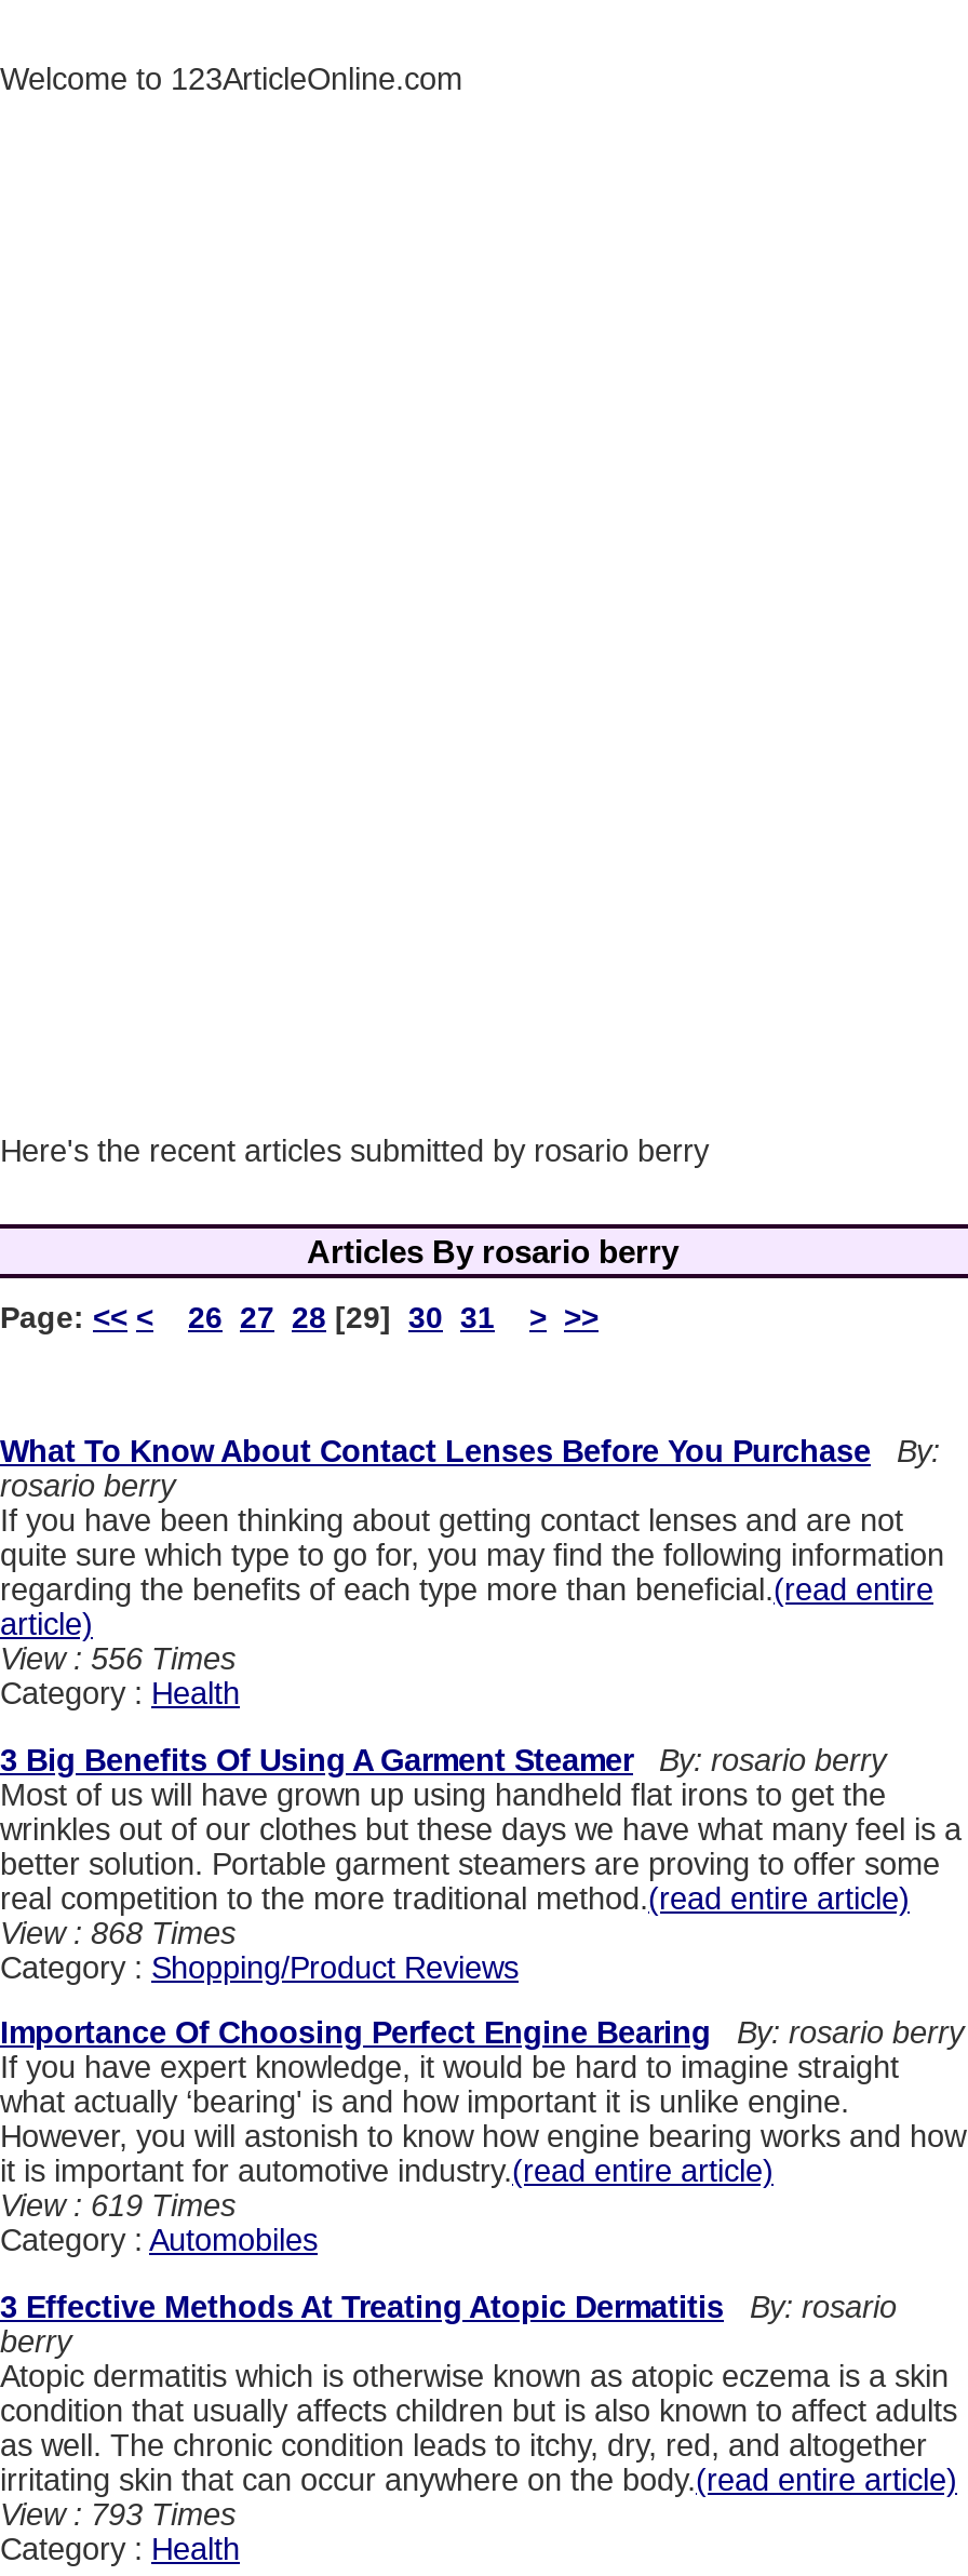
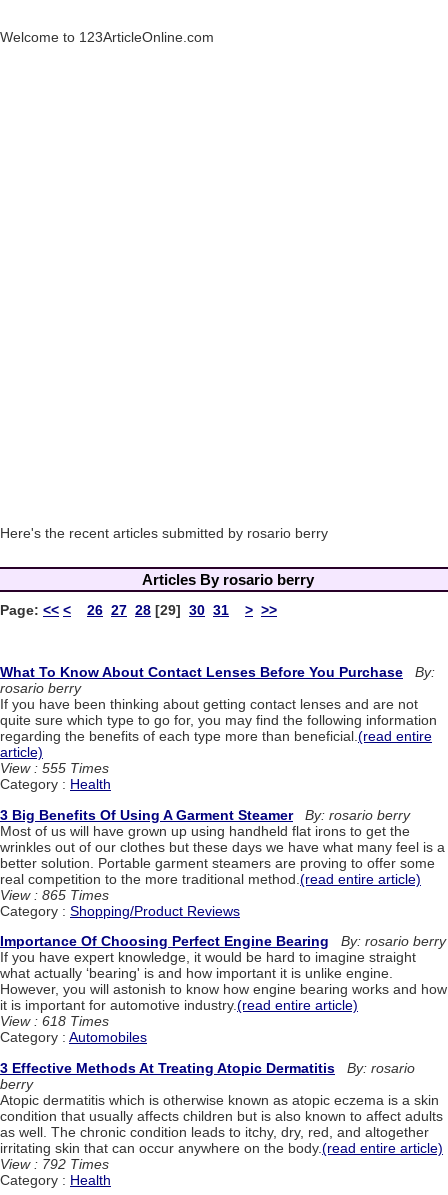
[0,1642,236,1677] View : 556 Times -> [0,760,109,776] View : 555 Times
[0,1916,236,1950] View : 868 Times -> [0,887,109,903] View : 865 Times
[0,2189,236,2223] View : 619 Times -> [0,1013,109,1029] View : 618 Times
[0,2496,236,2531] View : 793 Times -> [0,1156,109,1172] View : 792 Times

